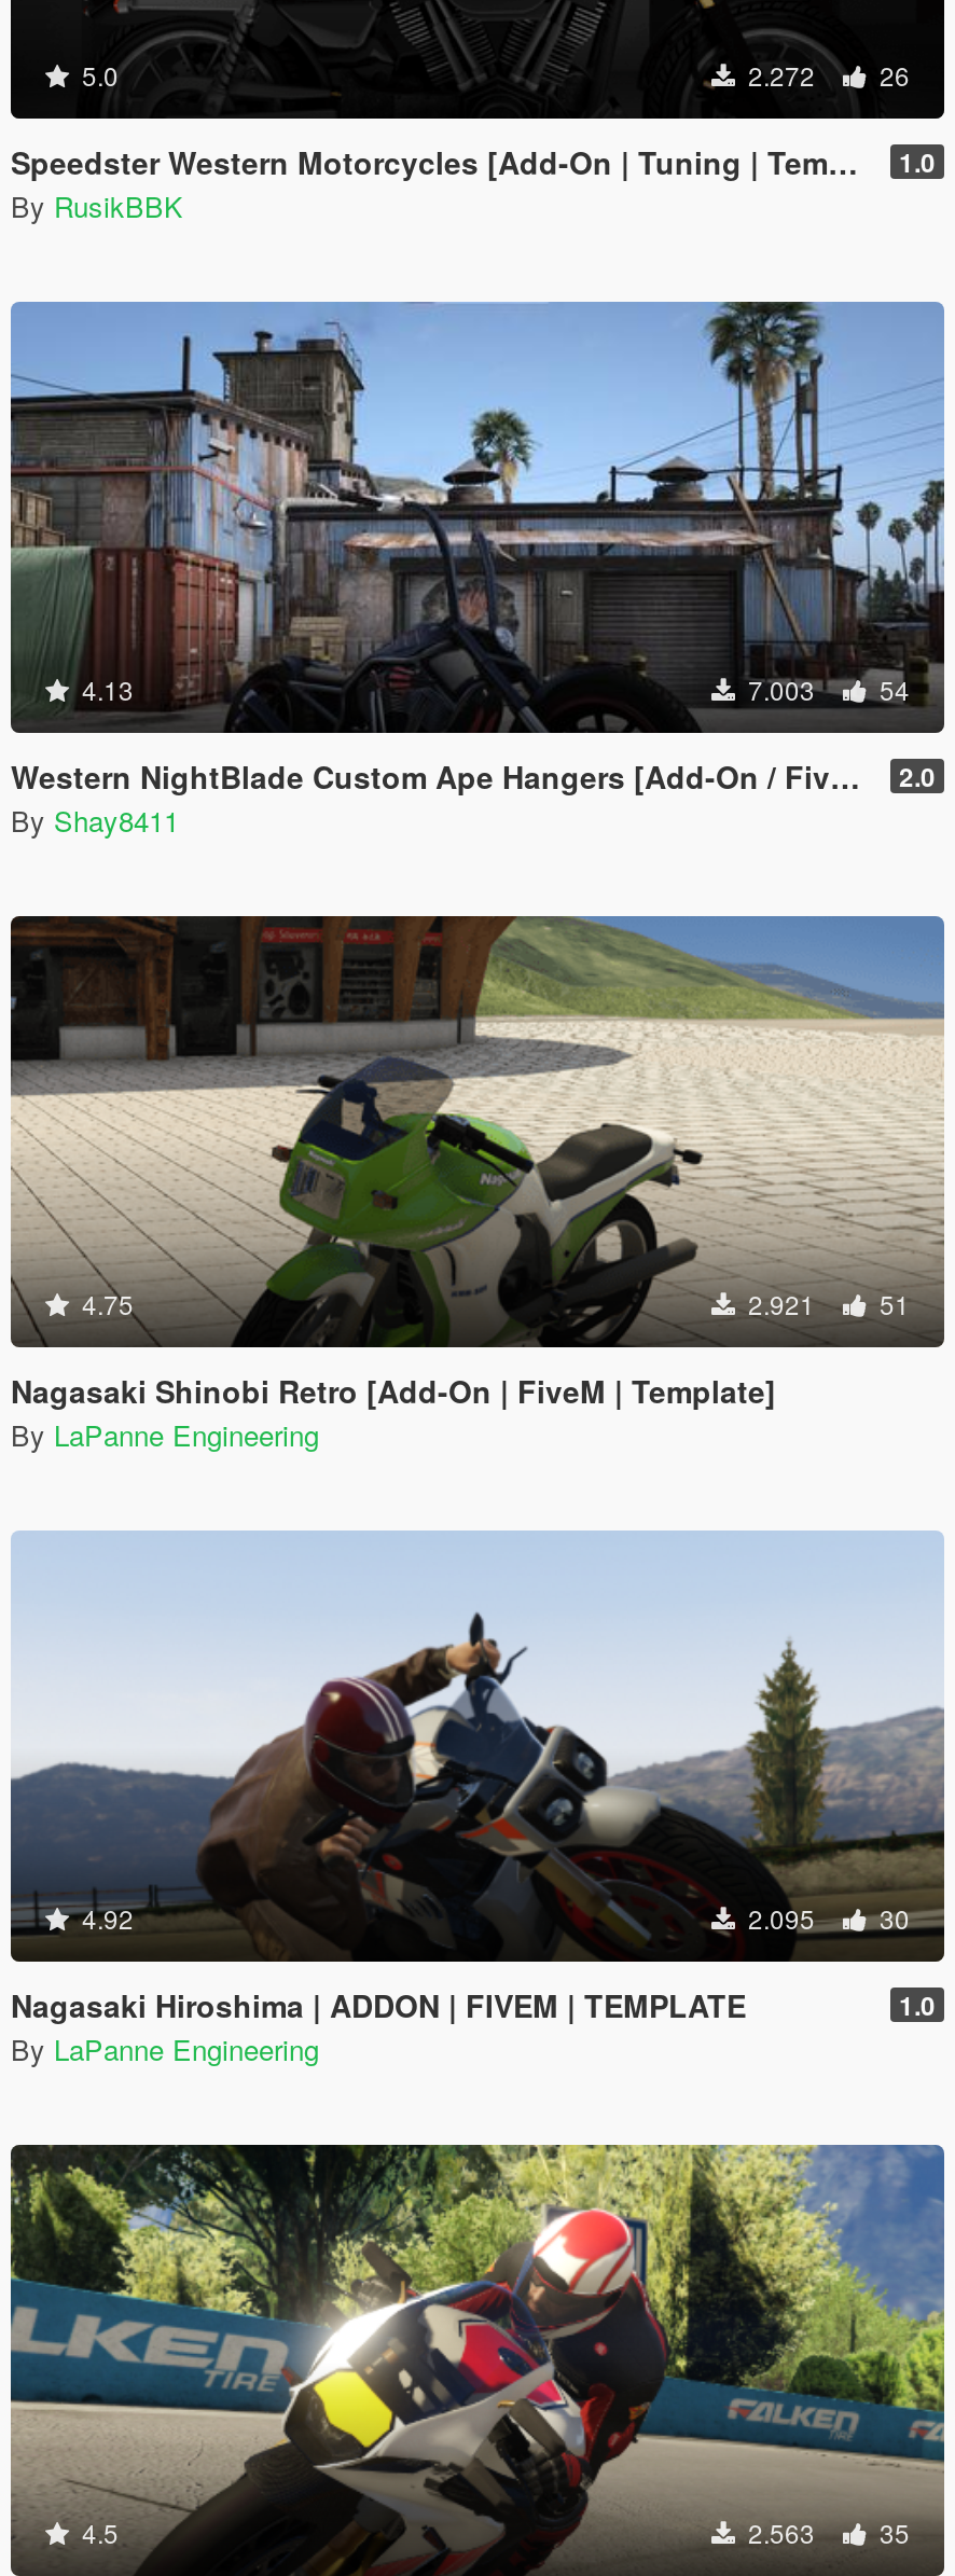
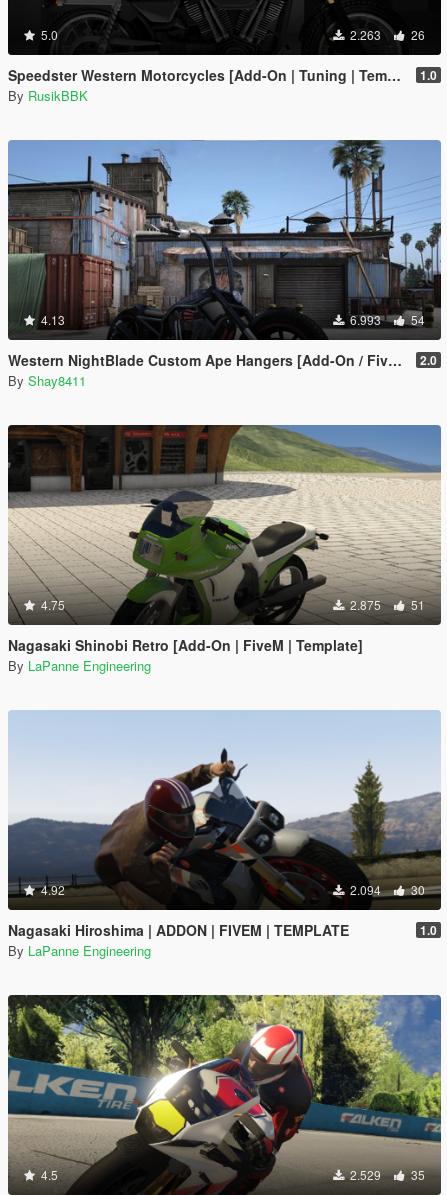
[742,56,910,93] 2.272 26 -> [347,26,425,43] 2.263 26
[742,670,910,707] 7.003 54 -> [347,311,425,328] 6.993 54
[742,1285,910,1321] 2.921 51 -> [347,596,425,613] 2.875 51
[742,1899,910,1936] 2.095 30 -> [347,881,425,898] 2.094 30
[742,2513,910,2550] 2.563 35 -> [347,1166,425,1183] 2.529 35

